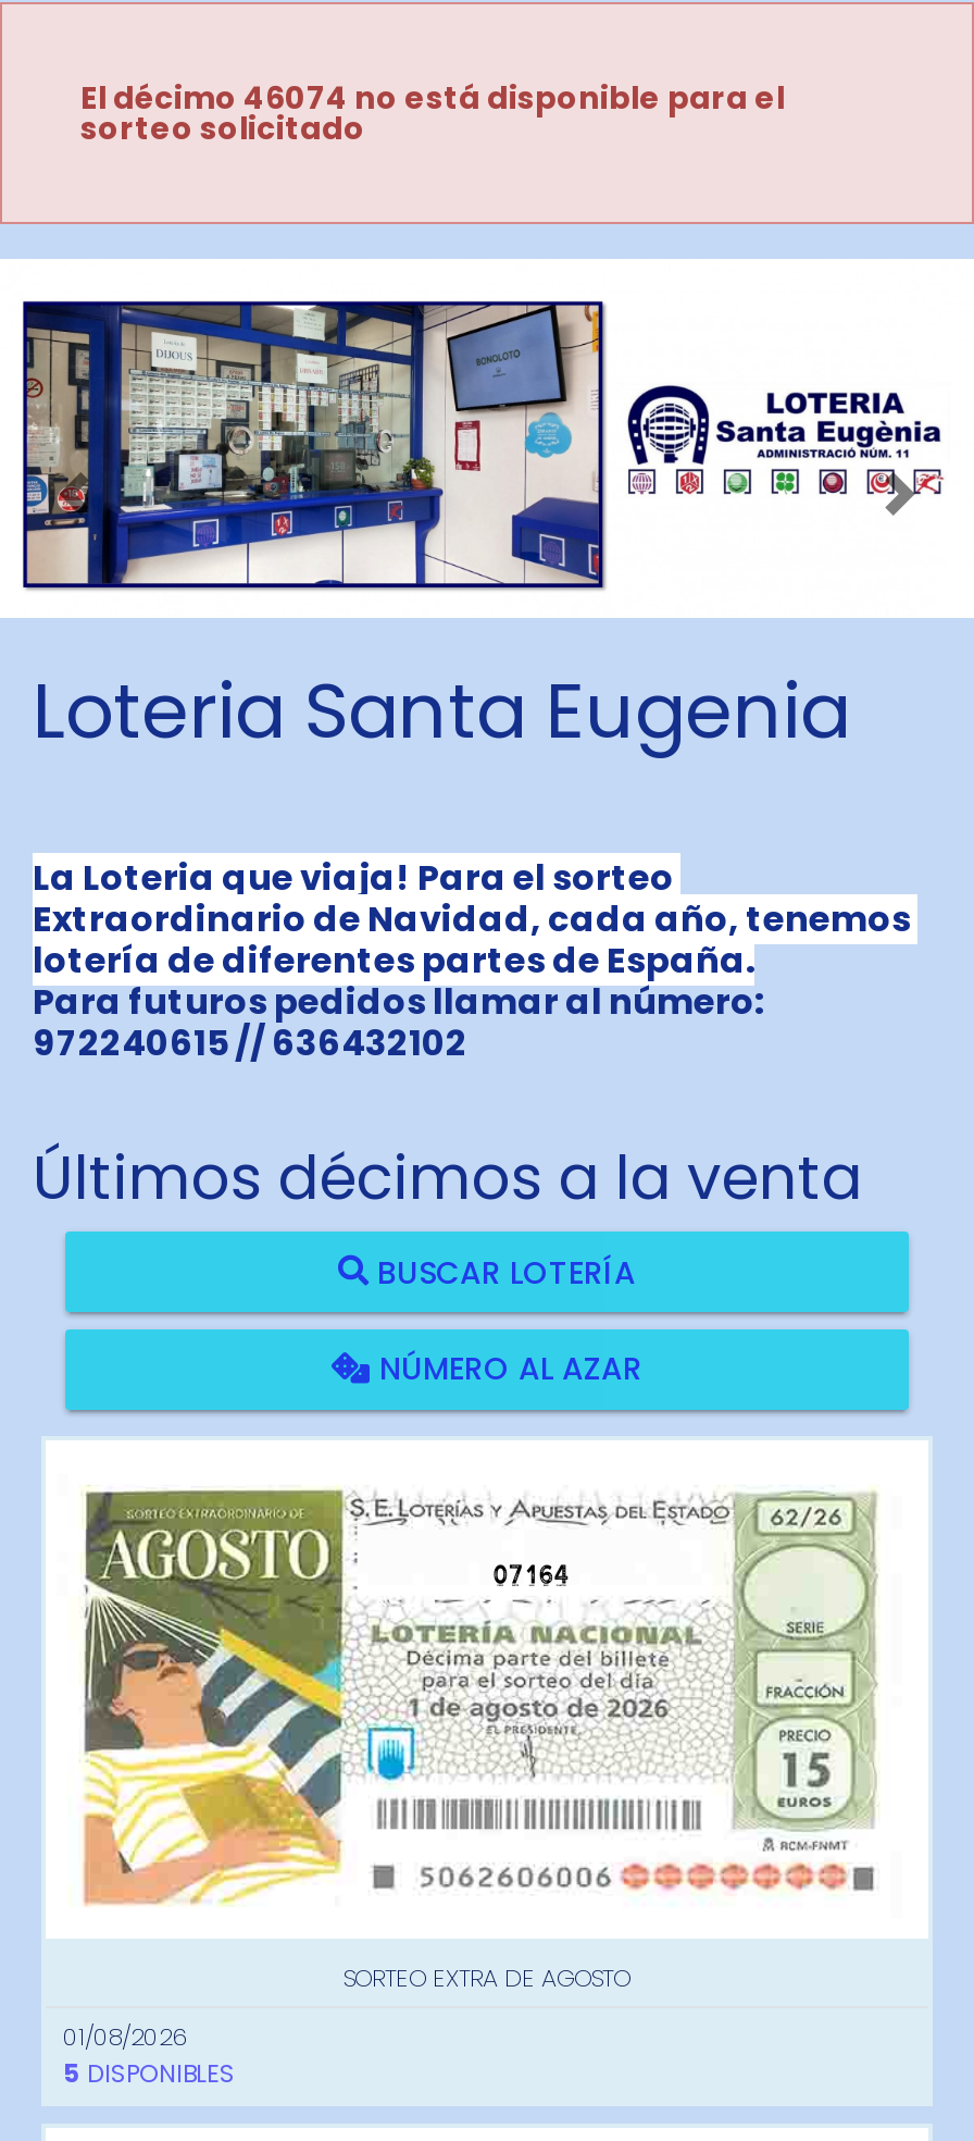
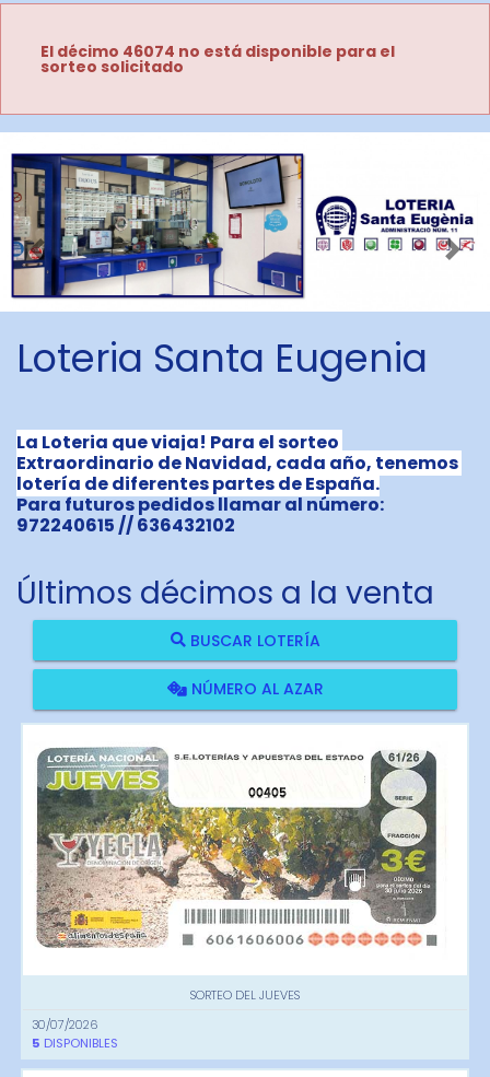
[74,1484,878,1906] [image] | 07164 -> [36,746,441,958] [image] | 00405
[344,1960,630,1995] SORTEO EXTRA DE AGOSTO -> [190,986,300,1004] SORTEO DEL JUEVES
[63,2020,187,2055] 01/08/2026 -> [32,1016,97,1034] 30/07/2026

